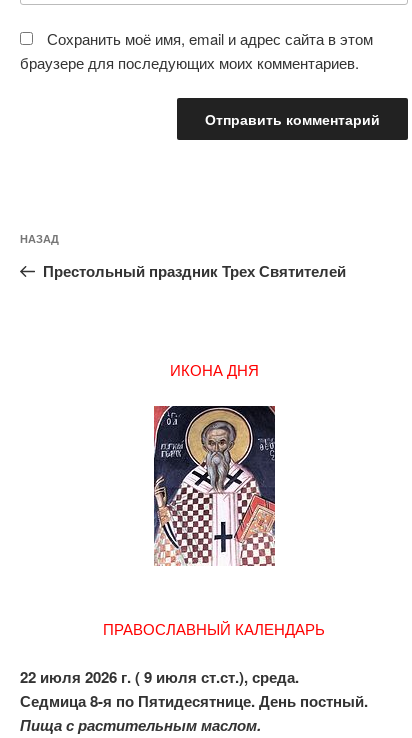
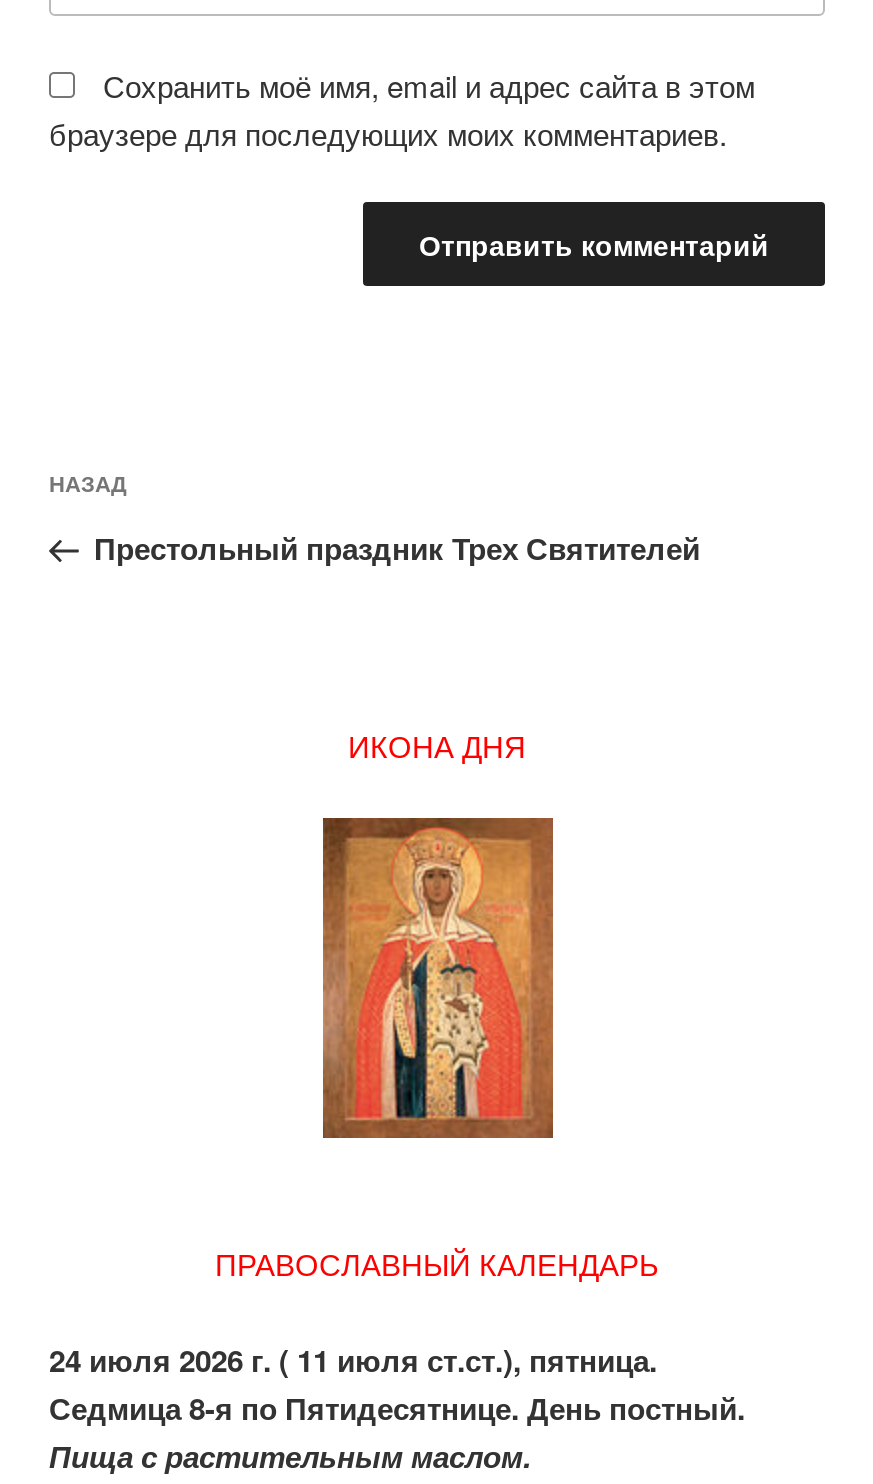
[153,405,276,567] [image] -> [317,816,559,1140] [image]
[20,665,299,687] 22 июля 2026 г. ( 9 июля ст.ст.), среда. -> [49,1339,657,1383] 24 июля 2026 г. ( 11 июля ст.ст.), пятница.

